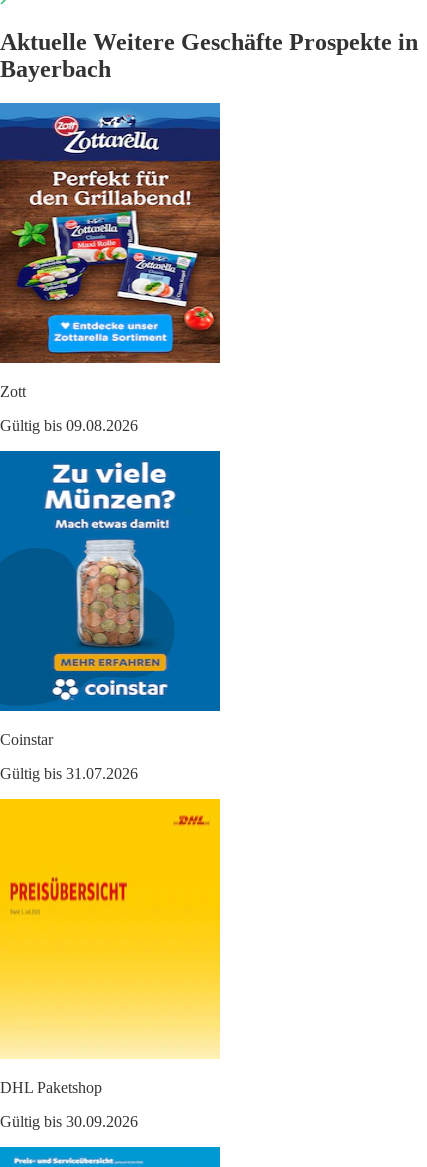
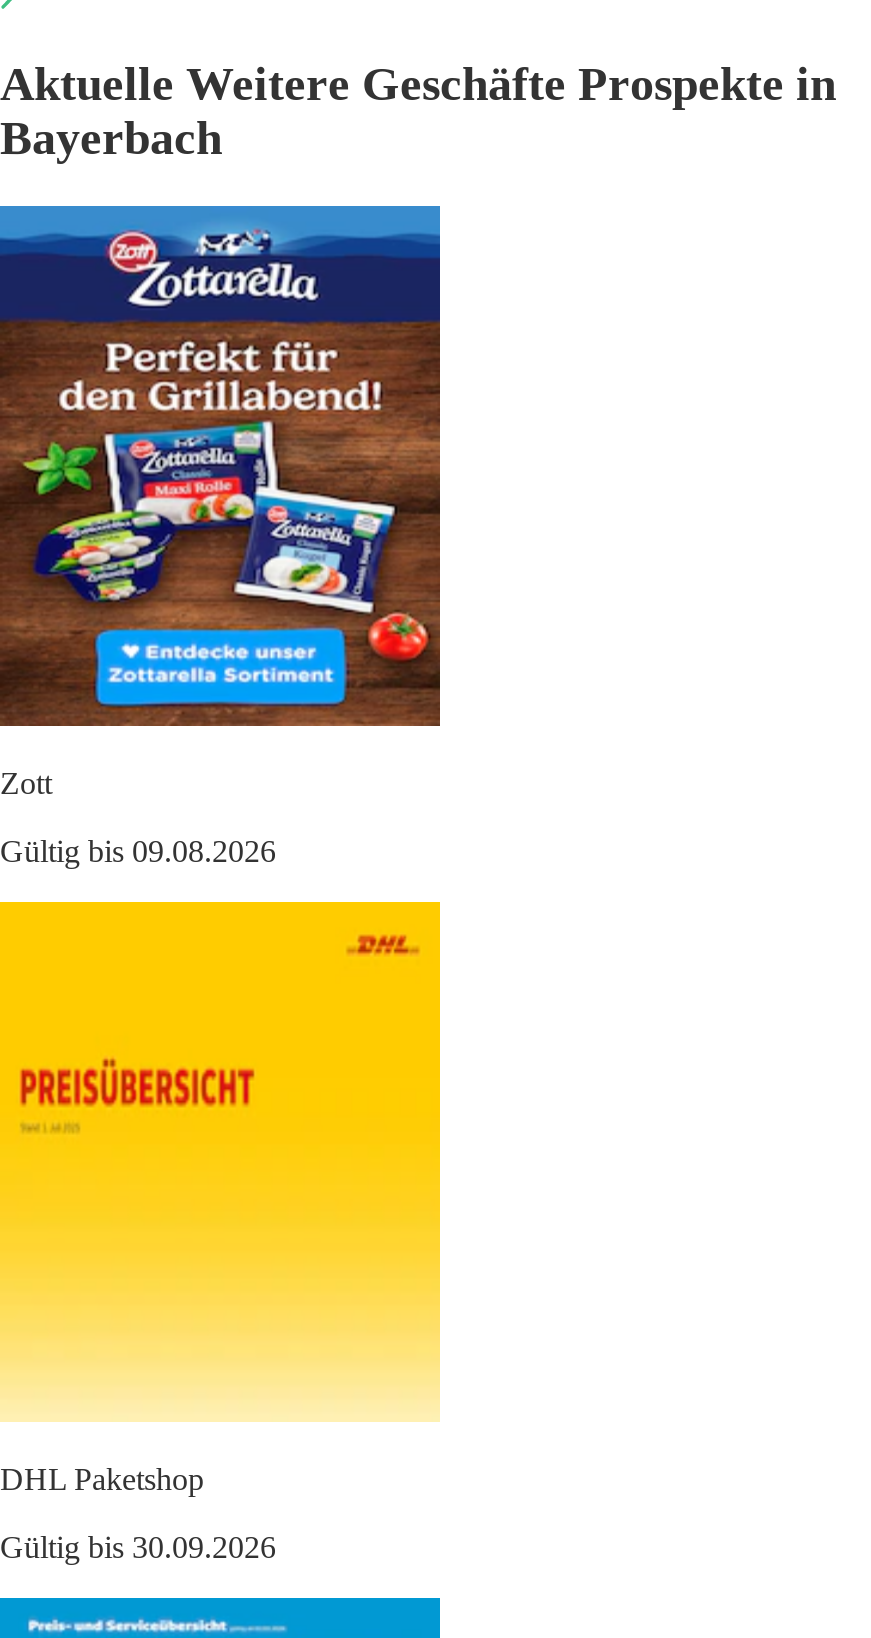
[0,452,221,782] [image] | Coinstar | Gültig bis 31.07.2026 -> none

